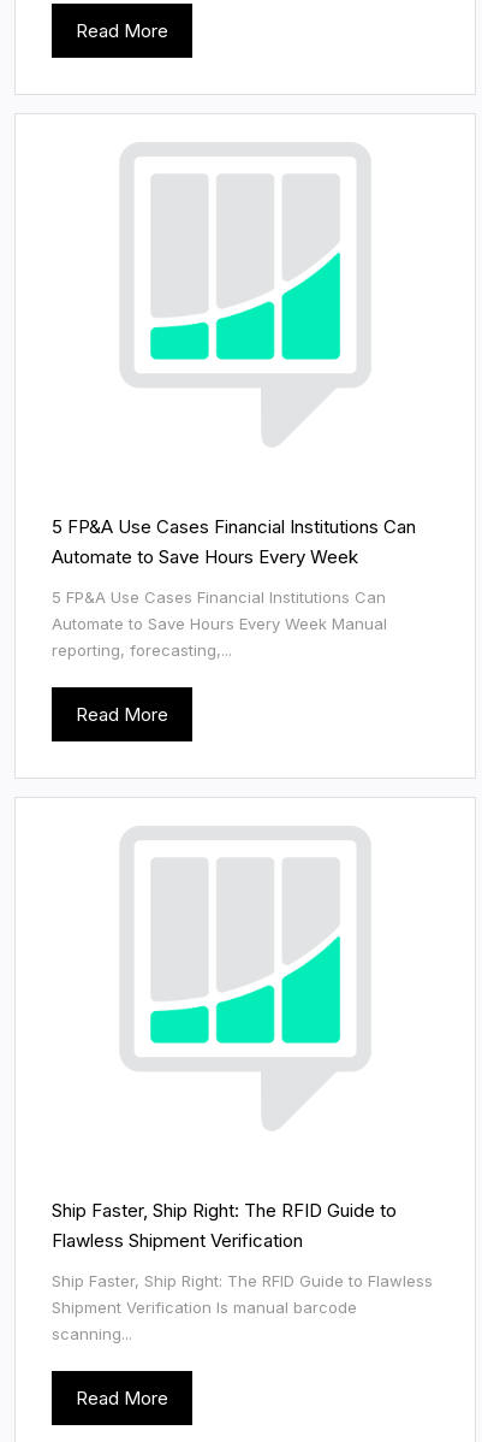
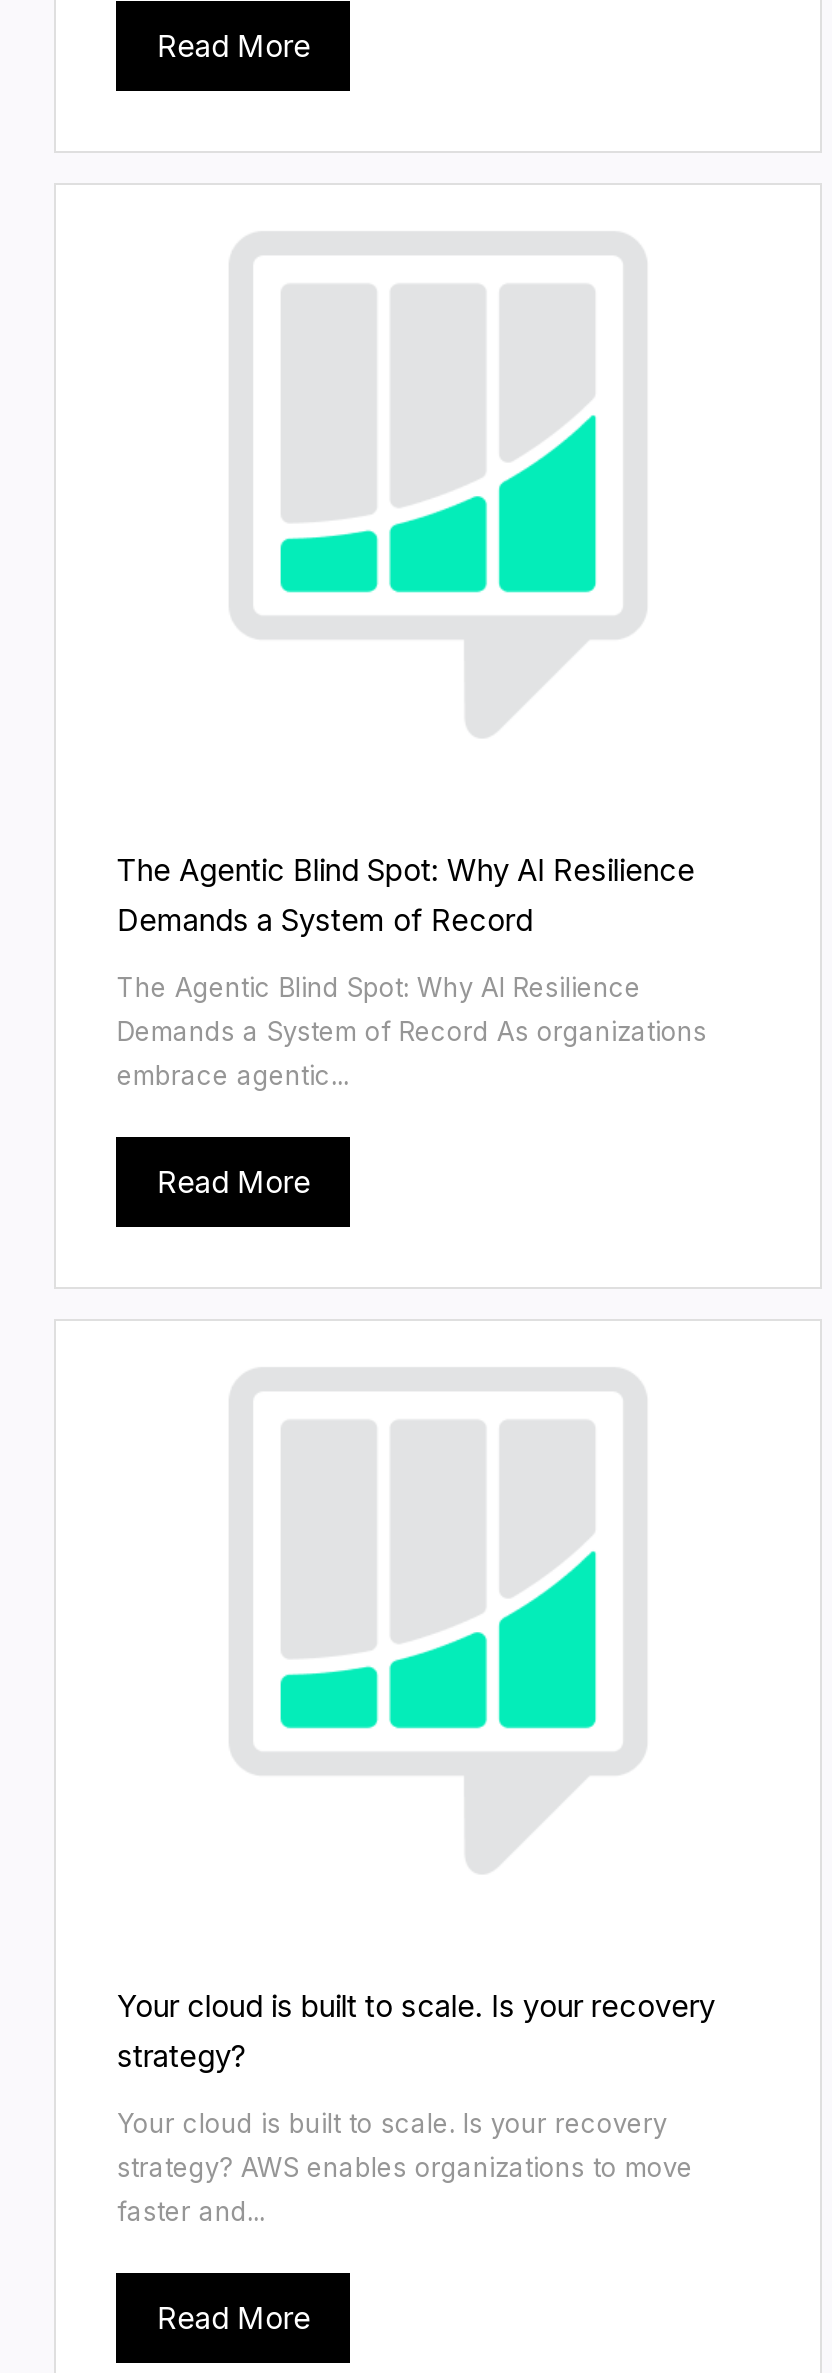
[52,515,416,568] 5 FP&A Use Cases Financial Institutions Can | Automate to Save Hours Every Week -> [117,851,695,939] The Agentic Blind Spot: Why AI Resilience | Demands a System of Record
[52,587,388,659] 5 FP&A Use Cases Financial Institutions Can | Automate to Save Hours Every Week Manual | reporting, forecasting,... -> [117,971,707,1091] The Agentic Blind Spot: Why AI Resilience | Demands a System of Record As organizations | embrace agentic...
[52,1199,397,1252] Ship Faster, Ship Right: The RFID Guide to | Flawless Shipment Verification -> [117,1987,715,2075] Your cloud is built to scale. Is your recovery | strategy?
[52,1271,433,1343] Ship Faster, Ship Right: The RFID Guide to Flawless | Shipment Verification Is manual barcode | scanning... -> [117,2107,693,2227] Your cloud is built to scale. Is your recovery | strategy? AWS enables organizations to move | faster and...

